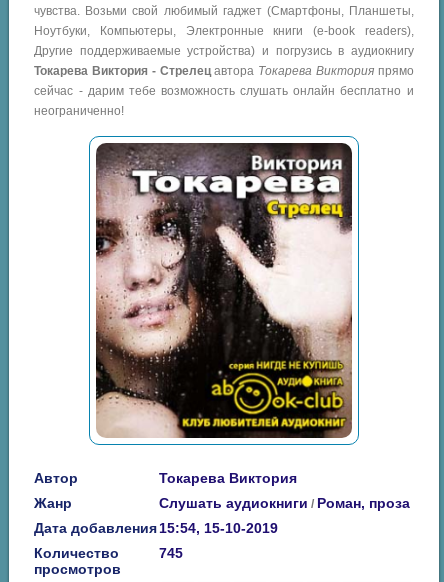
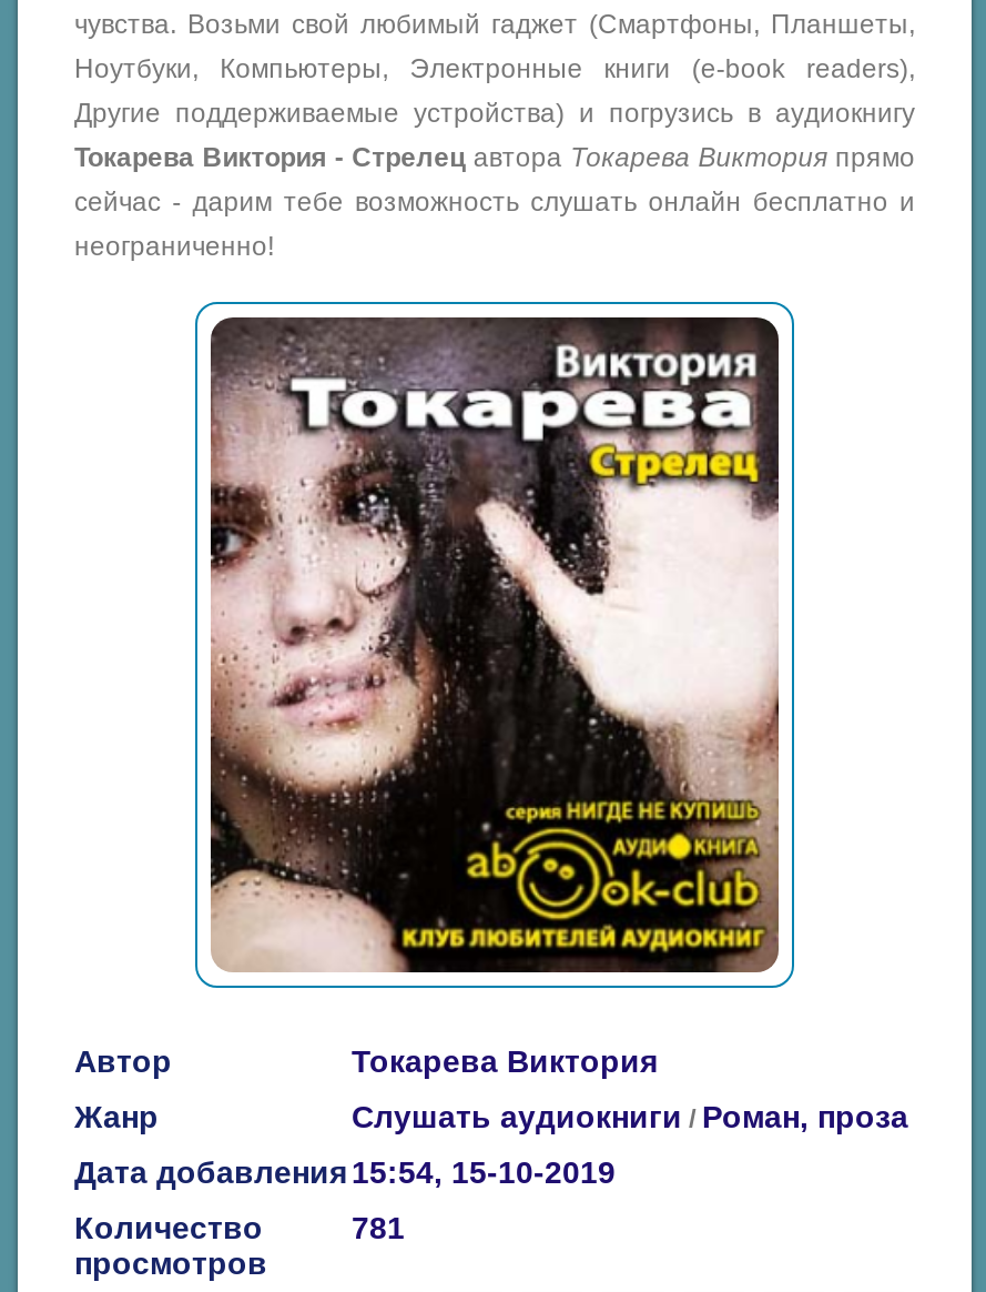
[159,545,183,561] 745 -> [352,1211,405,1246] 781

